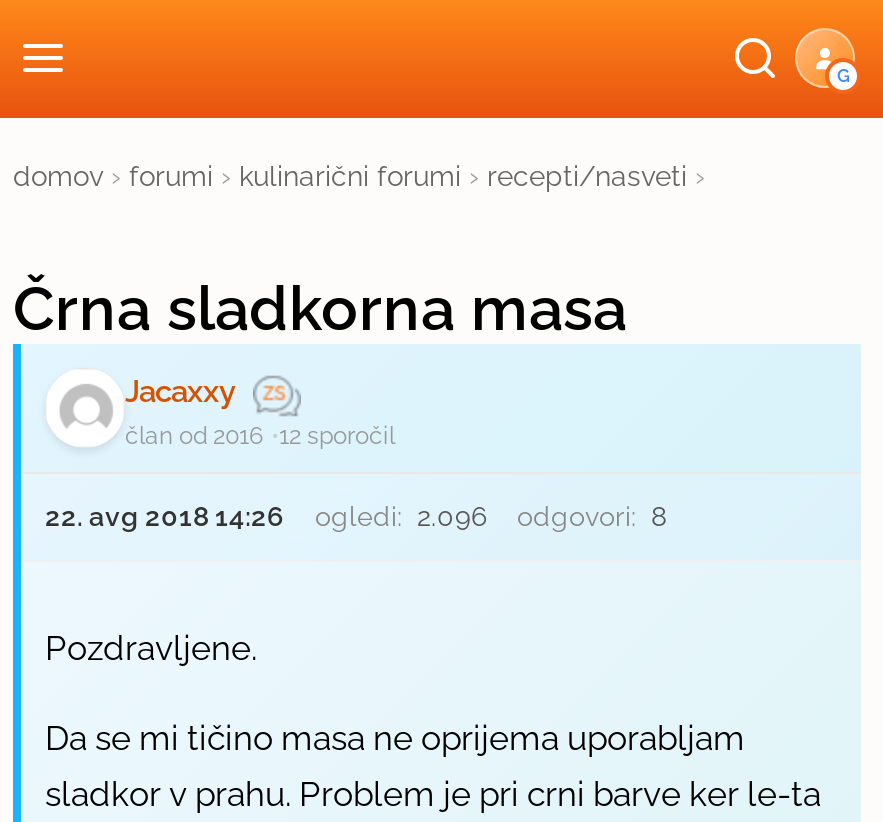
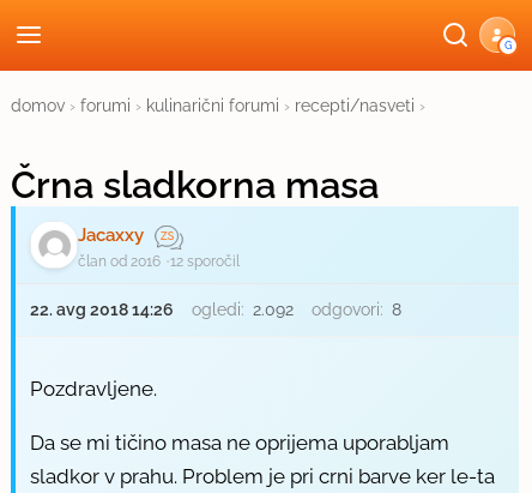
[45,500,667,532] 22. avg 2018 14:26 ogledi: 2.096 odgovori: 8 -> [30,300,401,319] 22. avg 2018 14:26 ogledi: 2.092 odgovori: 8

